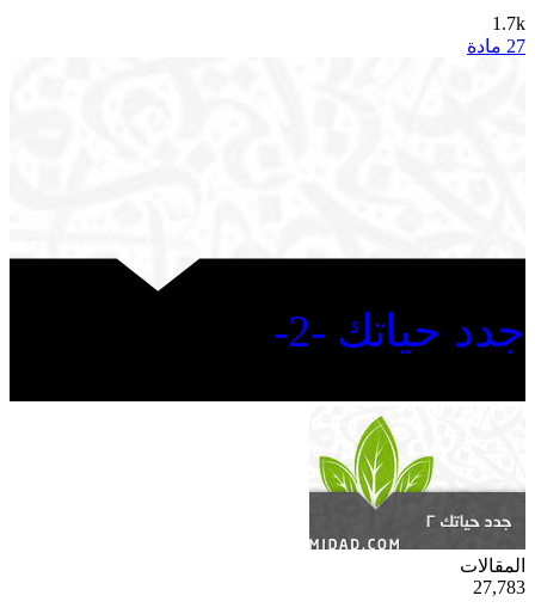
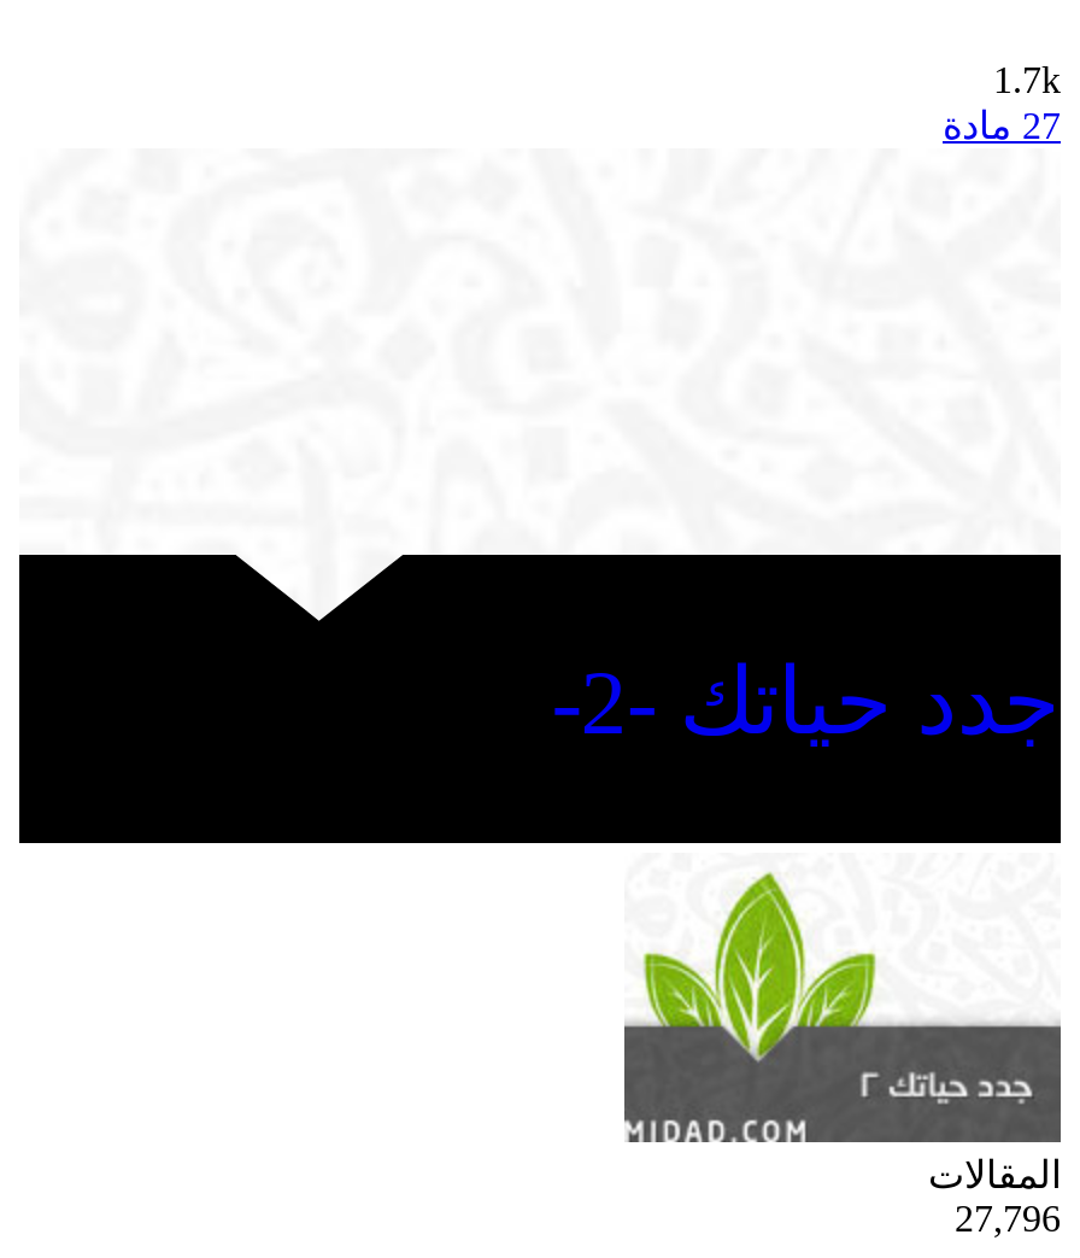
[473,577,525,598] 27,783 -> [955,1198,1061,1239] 27,796

